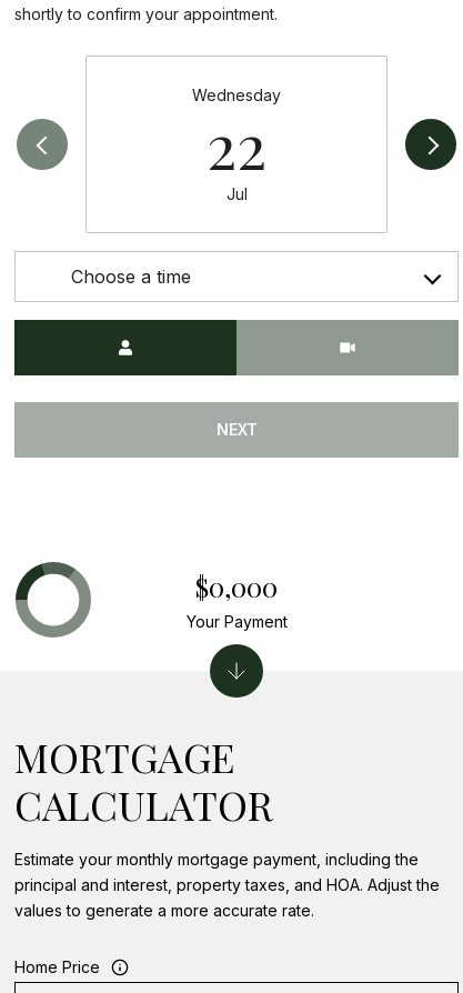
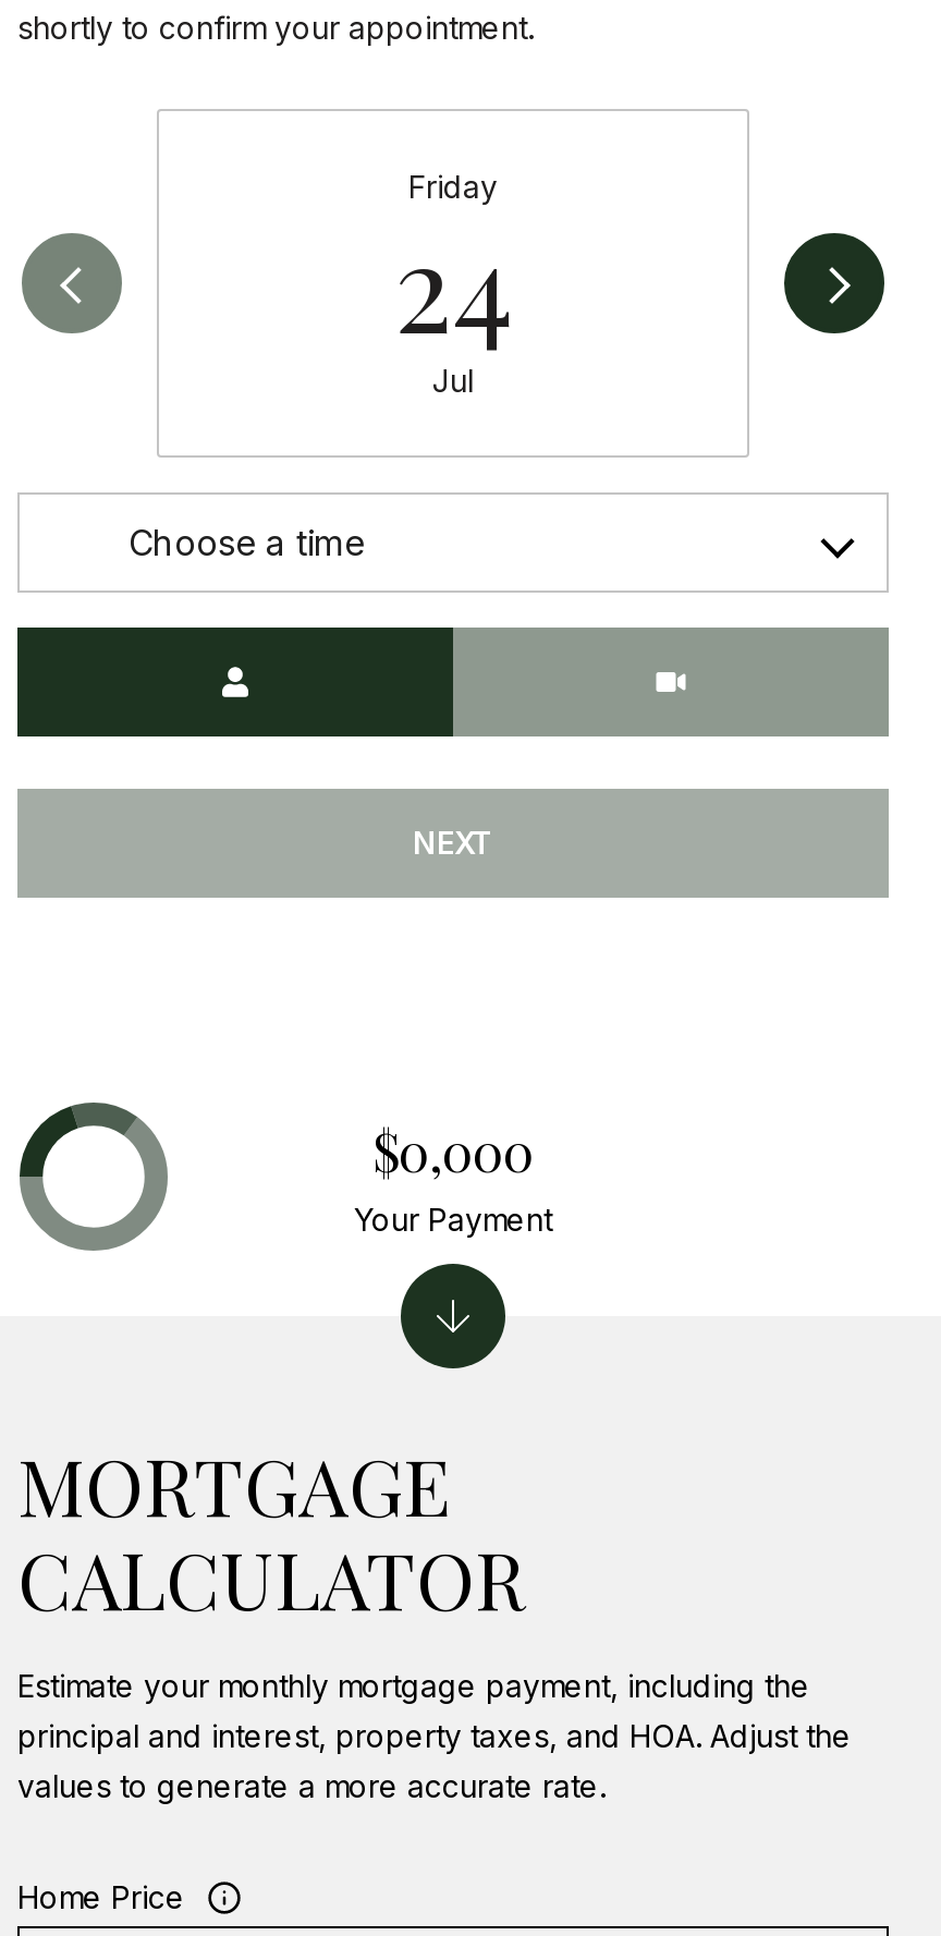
[192,86,281,186] Wednesday | 22 -> [394,168,512,365] Friday | 24

